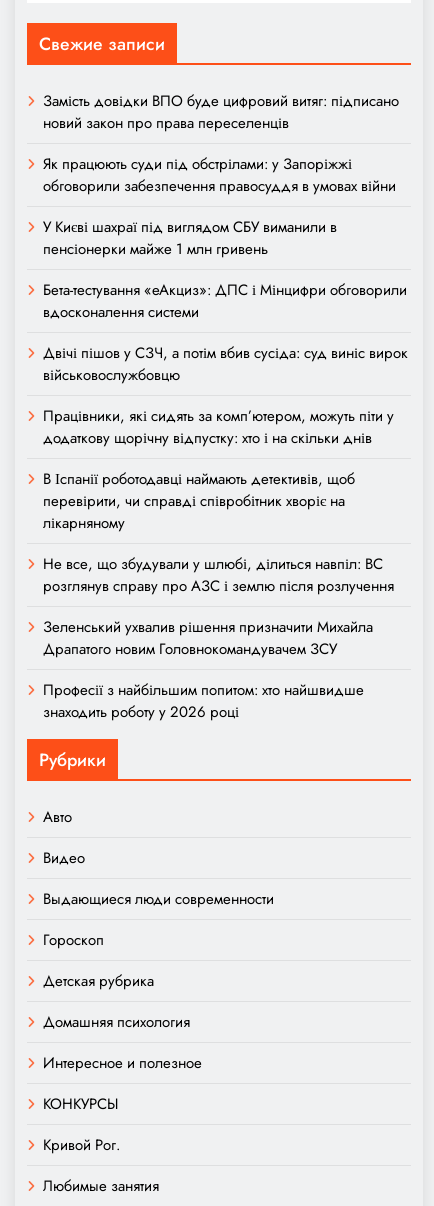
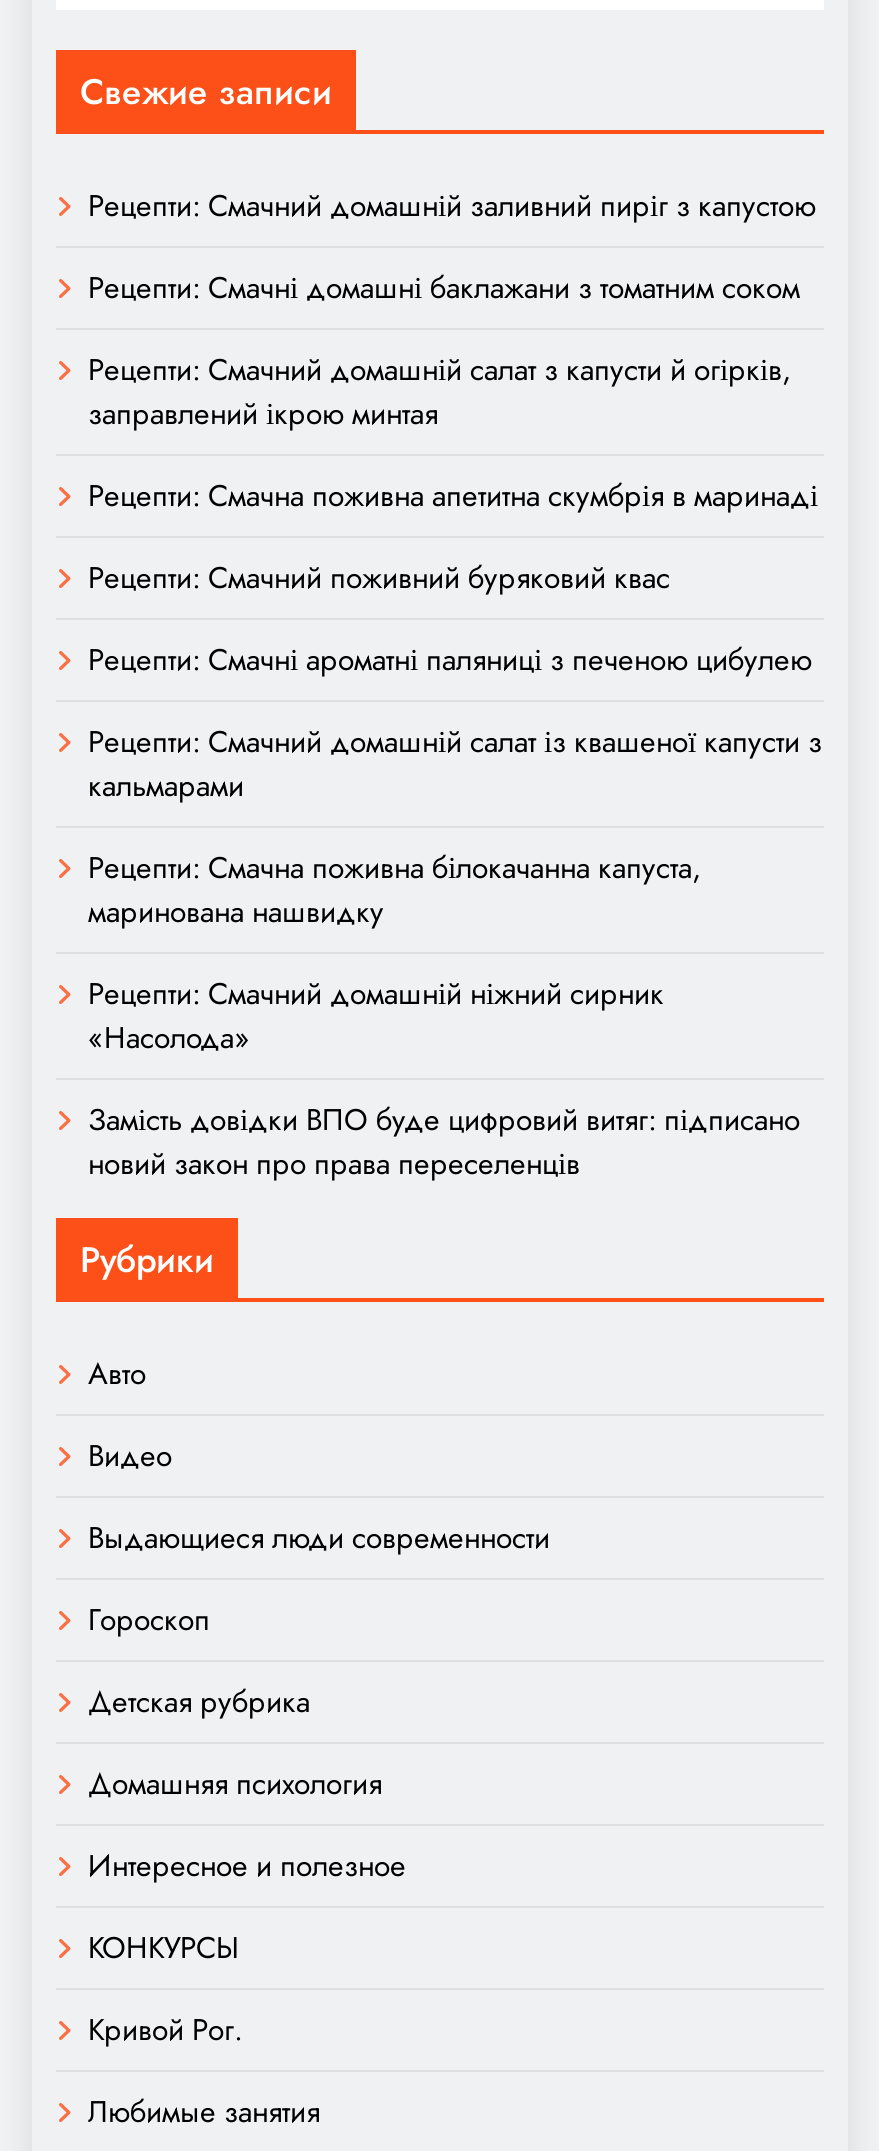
none -> [88,184,822,1060] Рецепти: Смачний домашній заливний пиріг з капустою | Рецепти: Смачні домашні баклажани з томатним соком | Рецепти: Смачний домашній салат з капусти й огірків, | заправлений ікрою минтая | Рецепти: Смачна поживна апетитна скумбрія в маринаді | Рецепти: Смачний поживний буряковий квас | Рецепти: Смачні ароматні паляниці з печеною цибулею | Рецепти: Смачний домашній салат із квашеної капусти з | кальмарами | Рецепти: Смачна поживна білокачанна капуста, | маринована нашвидку | Рецепти: Смачний домашній ніжний сирник | «Насолода»
moved [43,90,399,134] -> [88,1098,800,1186]: Замість довідки ВПО буде цифровий витяг: підписано | новий закон про права переселенців
[43,153,408,723] Як працюють суди під обстрілами: у Запоріжжі | обговорили забезпечення правосуддя в умовах війни | У Києві шахраї під виглядом СБУ виманили в | пенсіонерки майже 1 млн гривень | Бета-тестування «еАкциз»: ДПС і Мінцифри обговорили | вдосконалення системи | Двічі пішов у СЗЧ, а потім вбив сусіда: суд виніс вирок | військовослужбовцю | Працівники, які сидять за комп’ютером, можуть піти у | додаткову щорічну відпустку: хто і на скільки днів | В Іспанії роботодавці наймають детективів, щоб | перевірити, чи справді співробітник хворіє на | лікарняному | Не все, що збудували у шлюбі, ділиться навпіл: ВС | розглянув справу про АЗС і землю після розлучення | Зеленський ухвалив рішення призначити Михайла | Драпатого новим Головнокомандувачем ЗСУ | Професії з найбільшим попитом: хто найшвидше | знаходить роботу у 2026 році -> none

